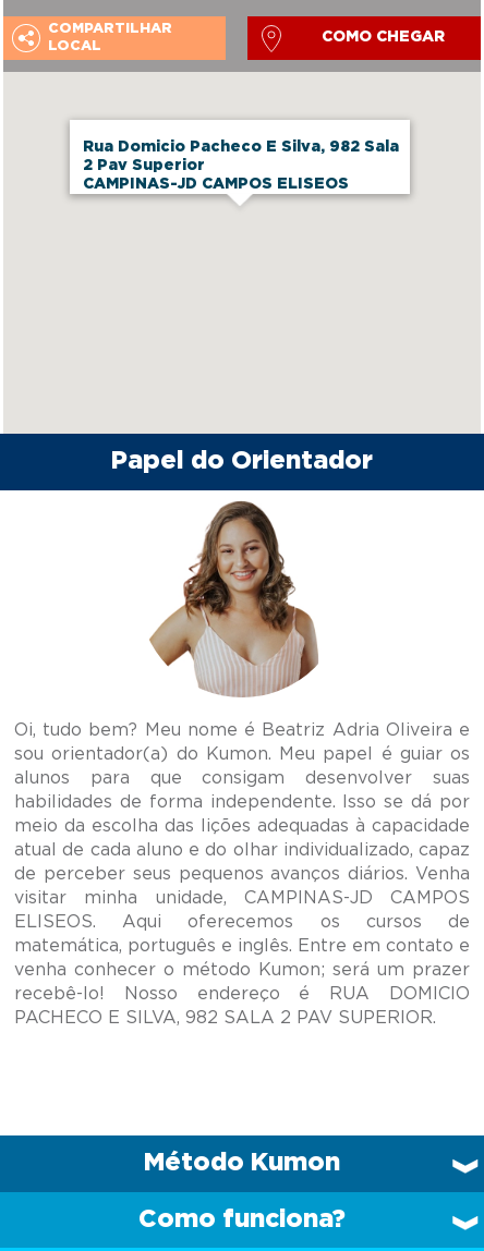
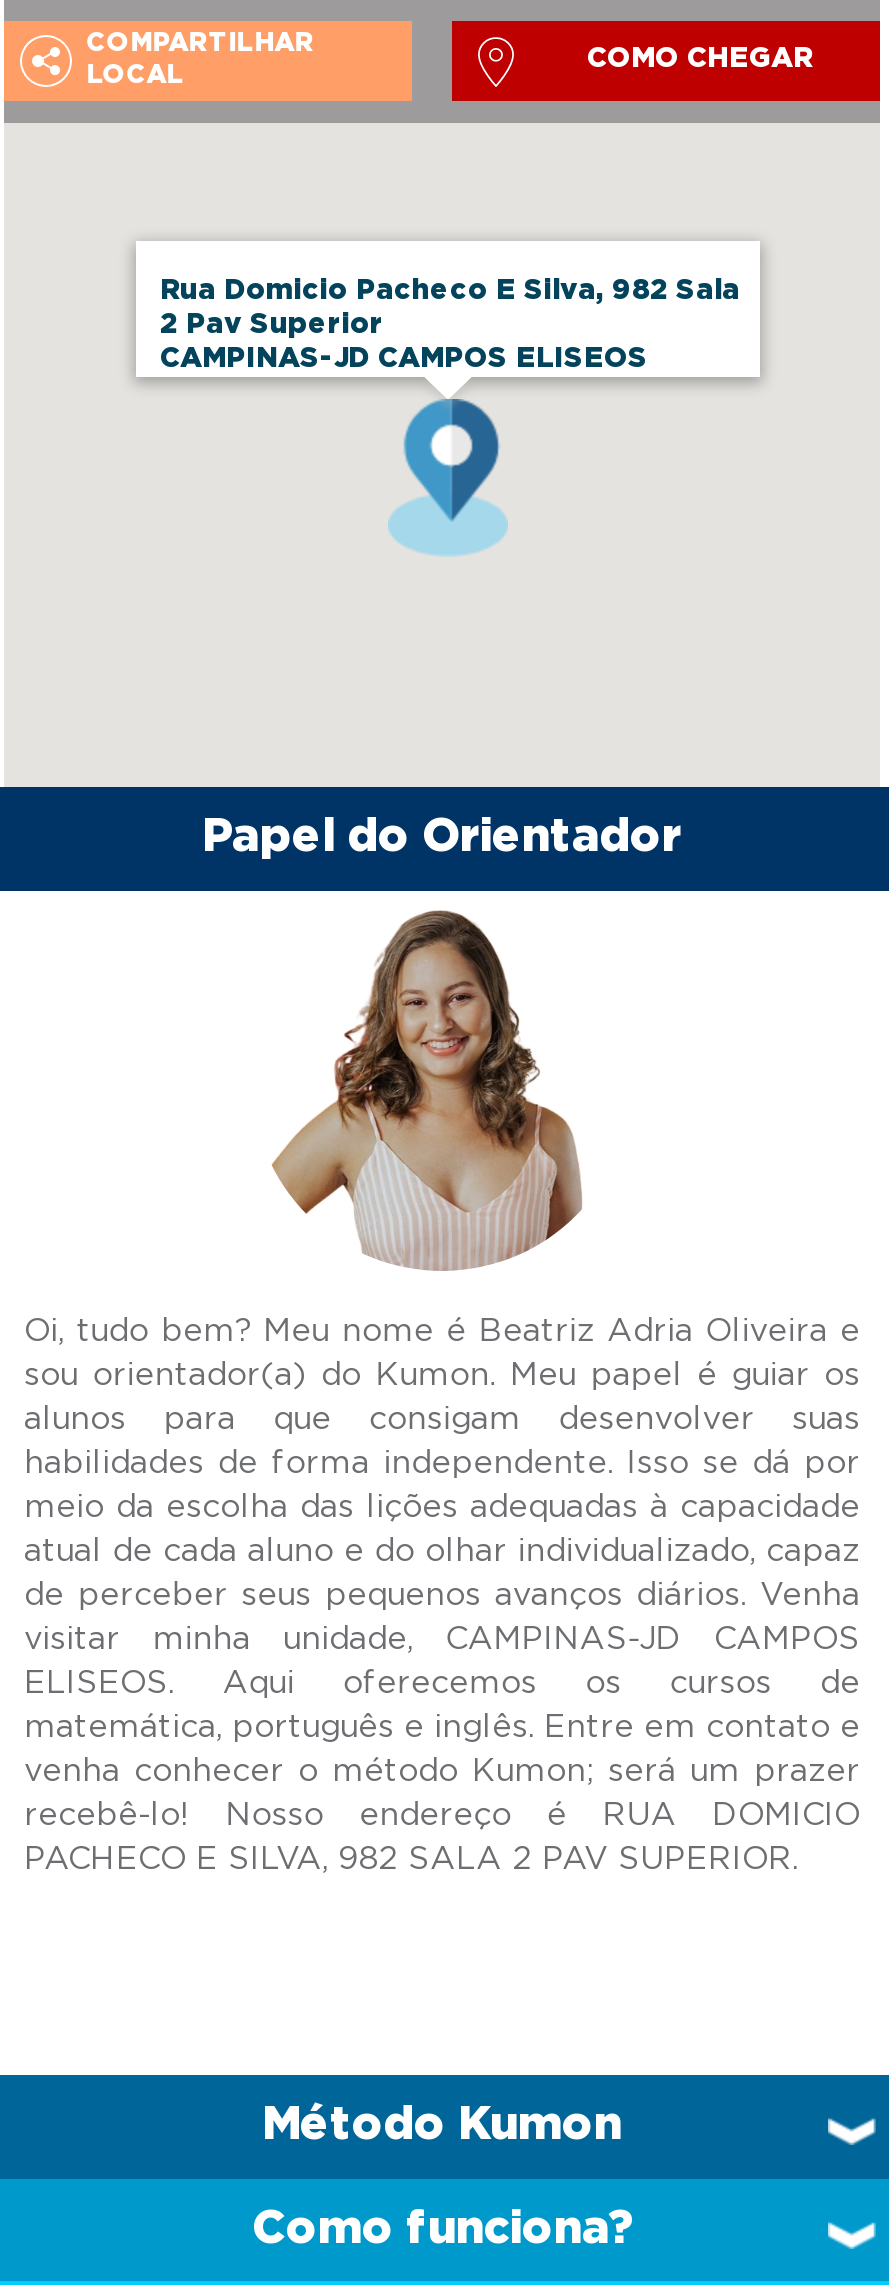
none -> [388,397,508,557] [image]

